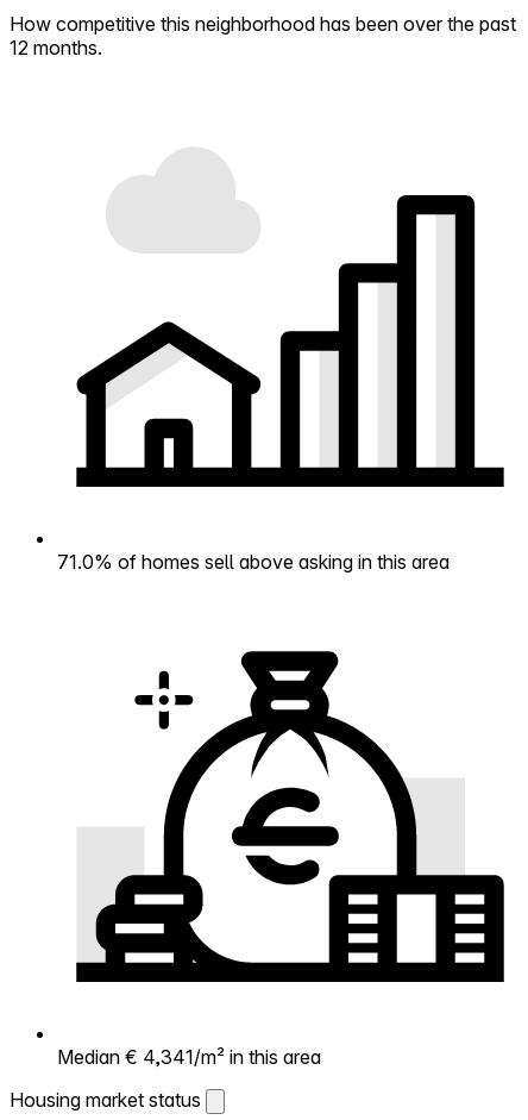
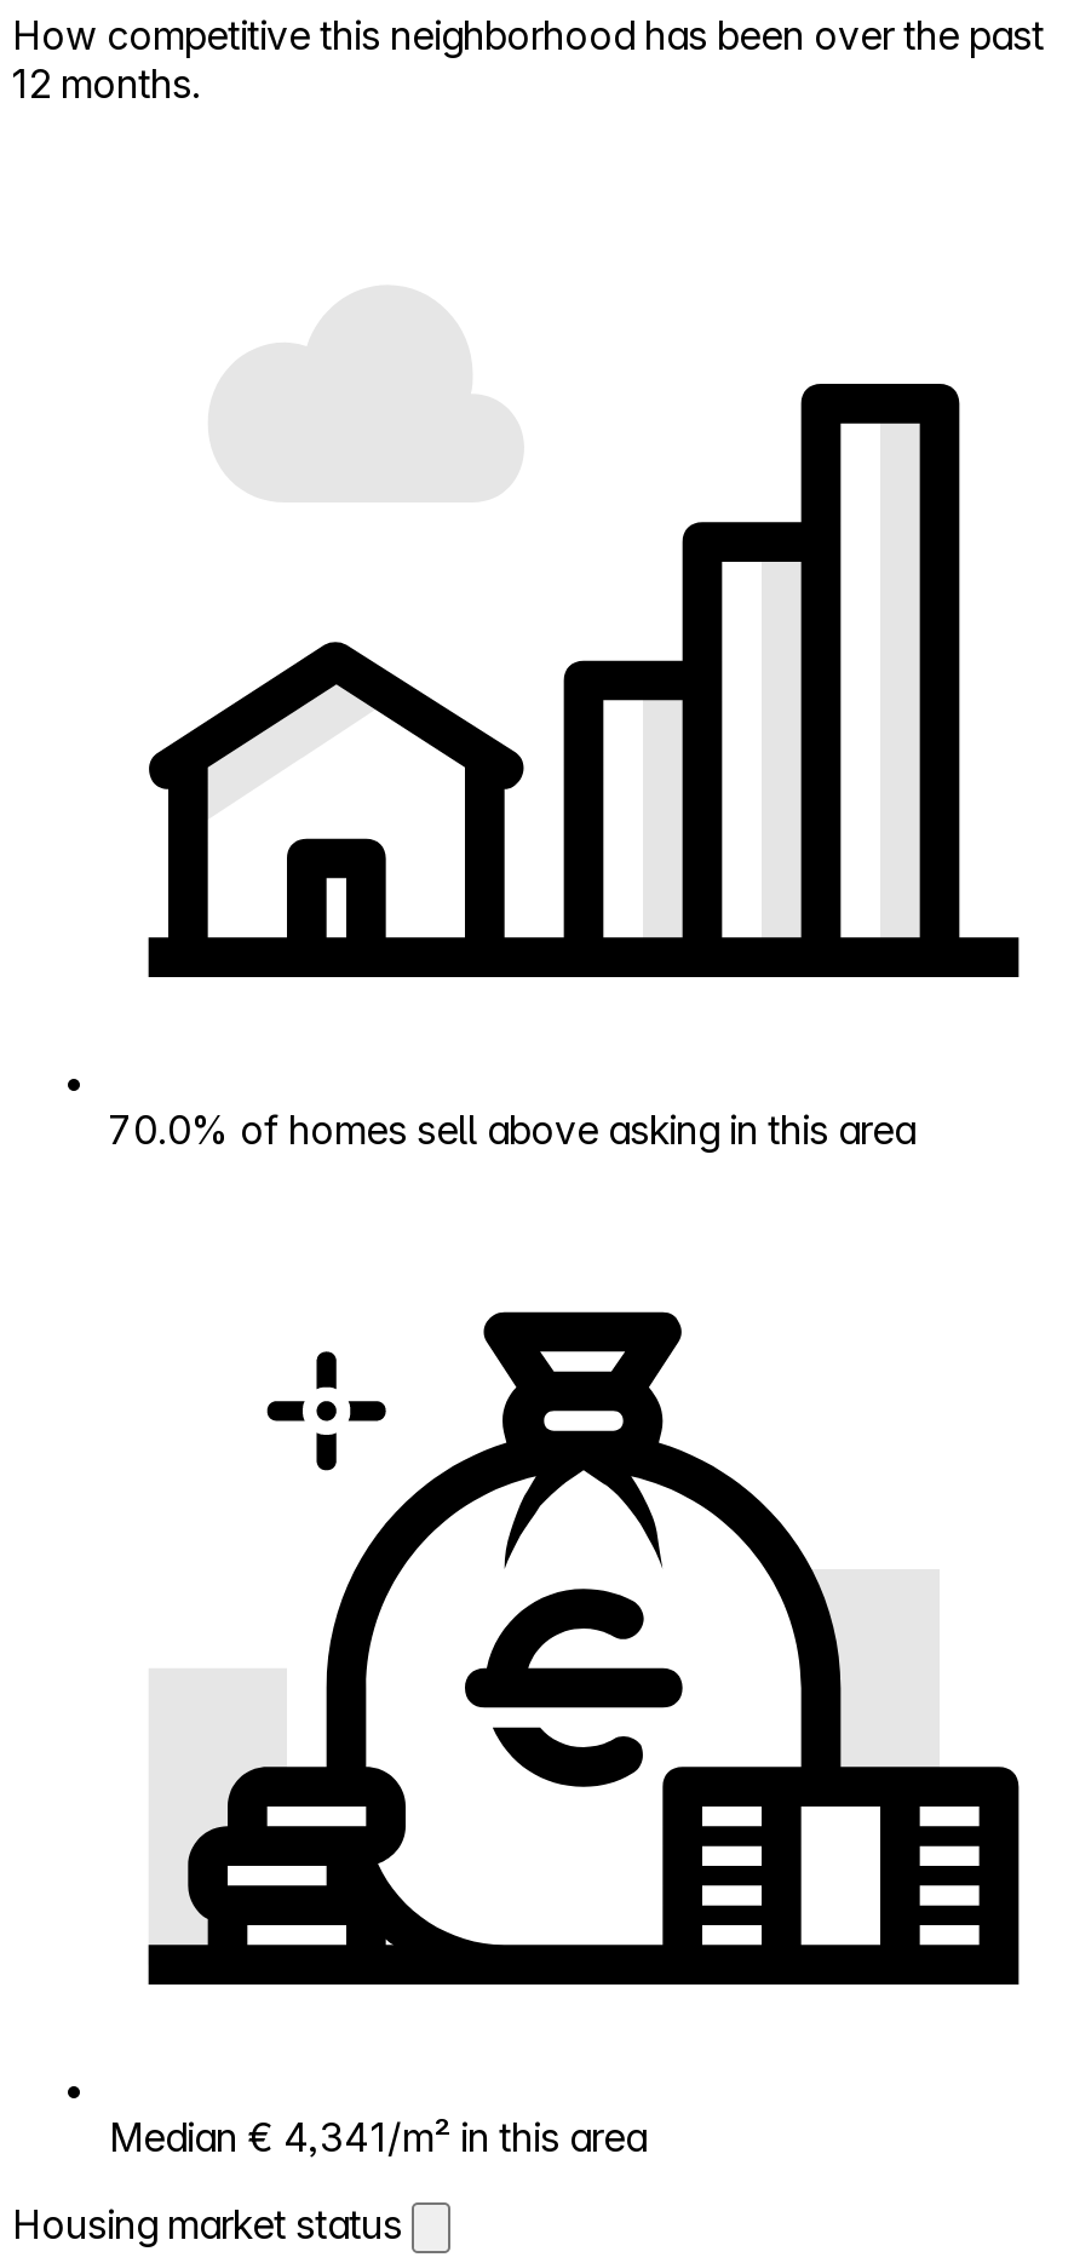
[57,550,450,574] 71.0% of homes sell above asking in this area -> [109,1105,915,1154] 70.0% of homes sell above asking in this area

